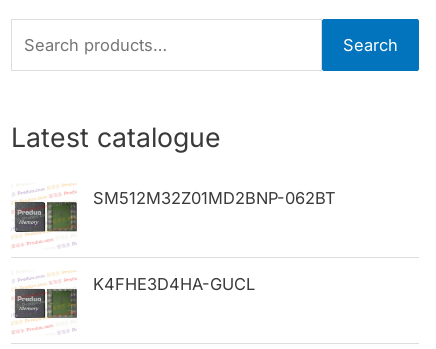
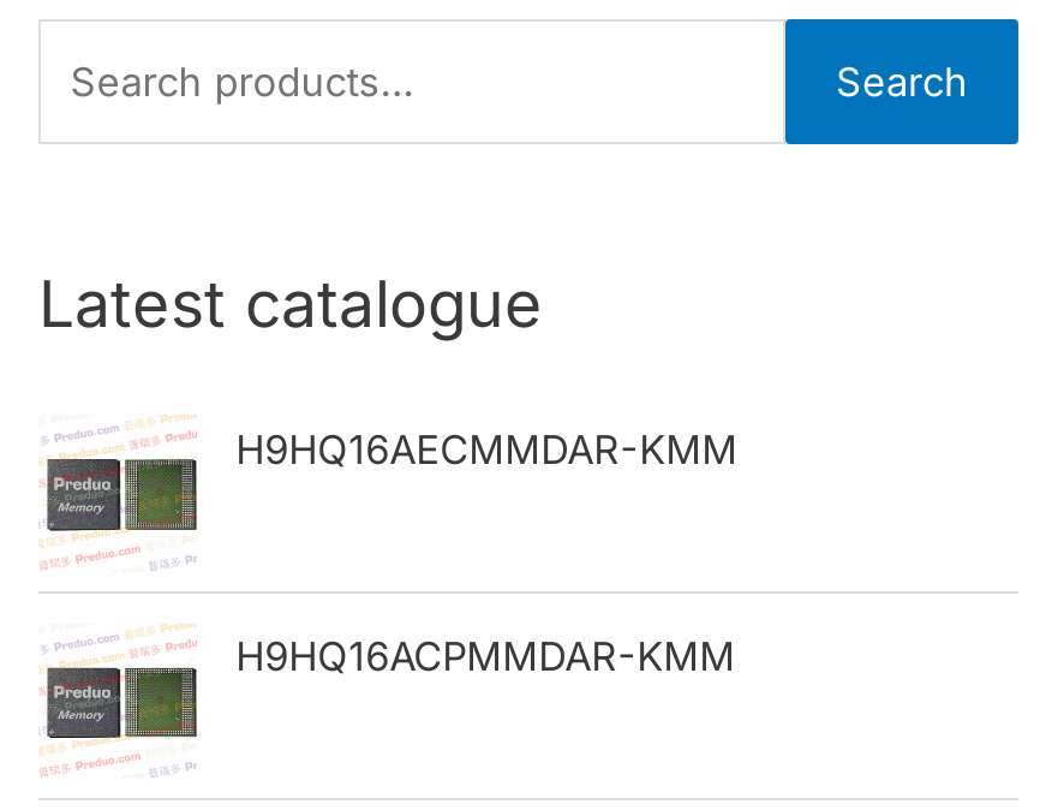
[93,188,336,208] SM512M32Z01MD2BNP-062BT -> [236,425,738,473] H9HQ16AECMMDAR-KMM
[93,274,255,294] K4FHE3D4HA-GUCL -> [236,632,735,680] H9HQ16ACPMMDAR-KMM

